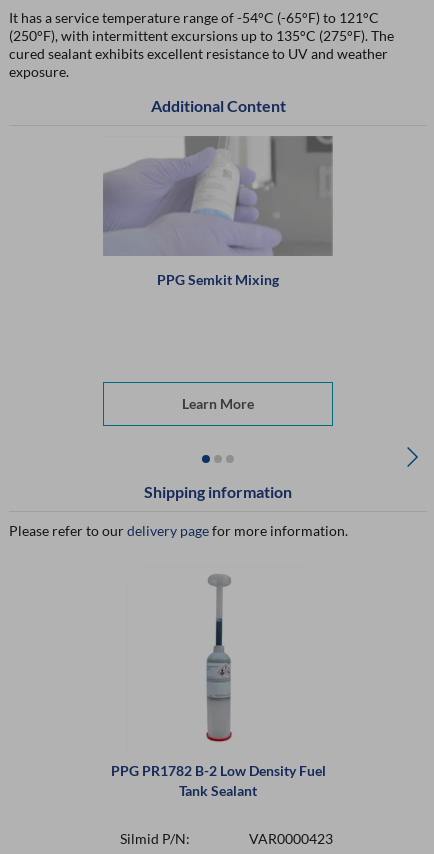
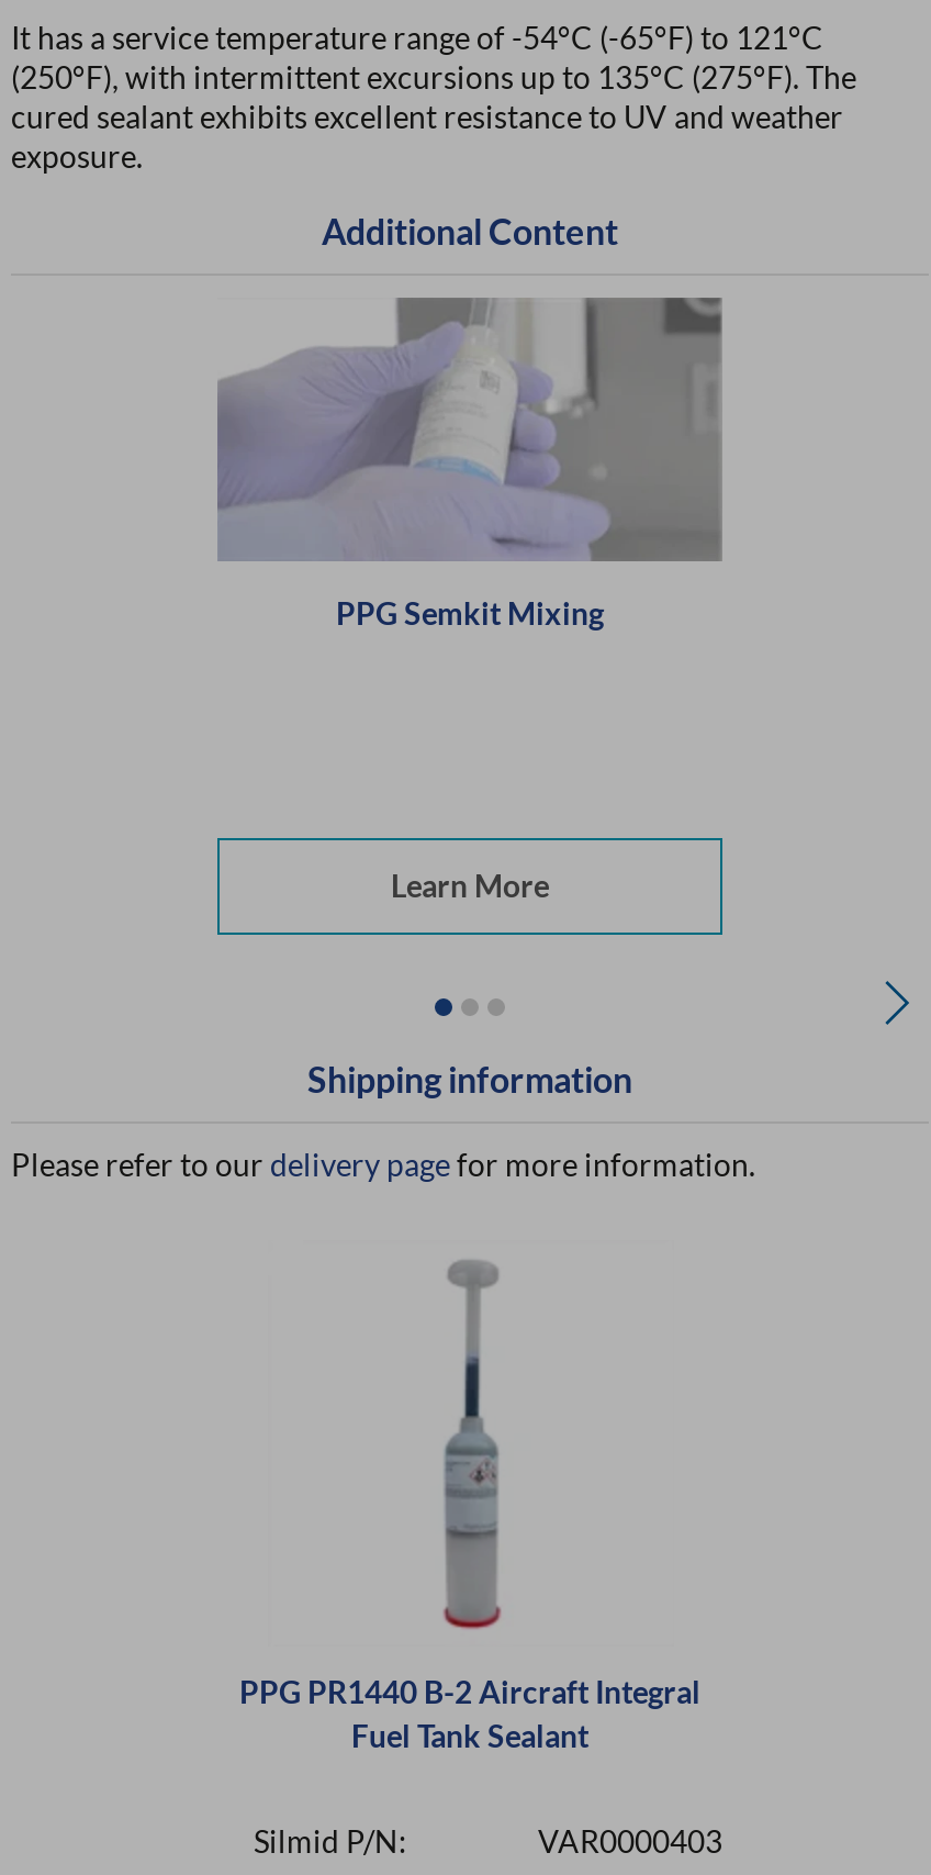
[110,762,325,799] PPG PR1782 B-2 Low Density Fuel | Tank Sealant -> [239,1673,700,1754] PPG PR1440 B-2 Aircraft Integral | Fuel Tank Sealant
[249,830,333,847] VAR0000423 -> [538,1822,722,1860] VAR0000403

